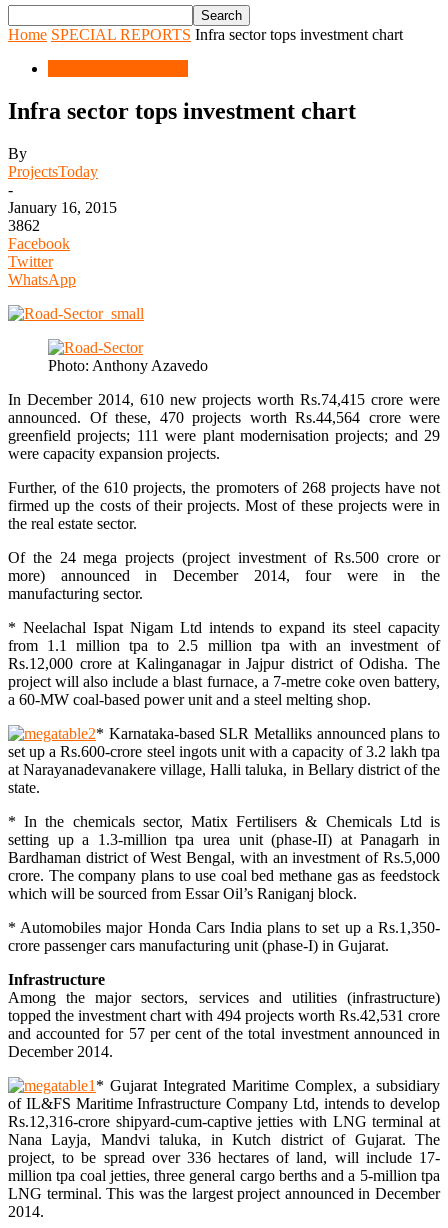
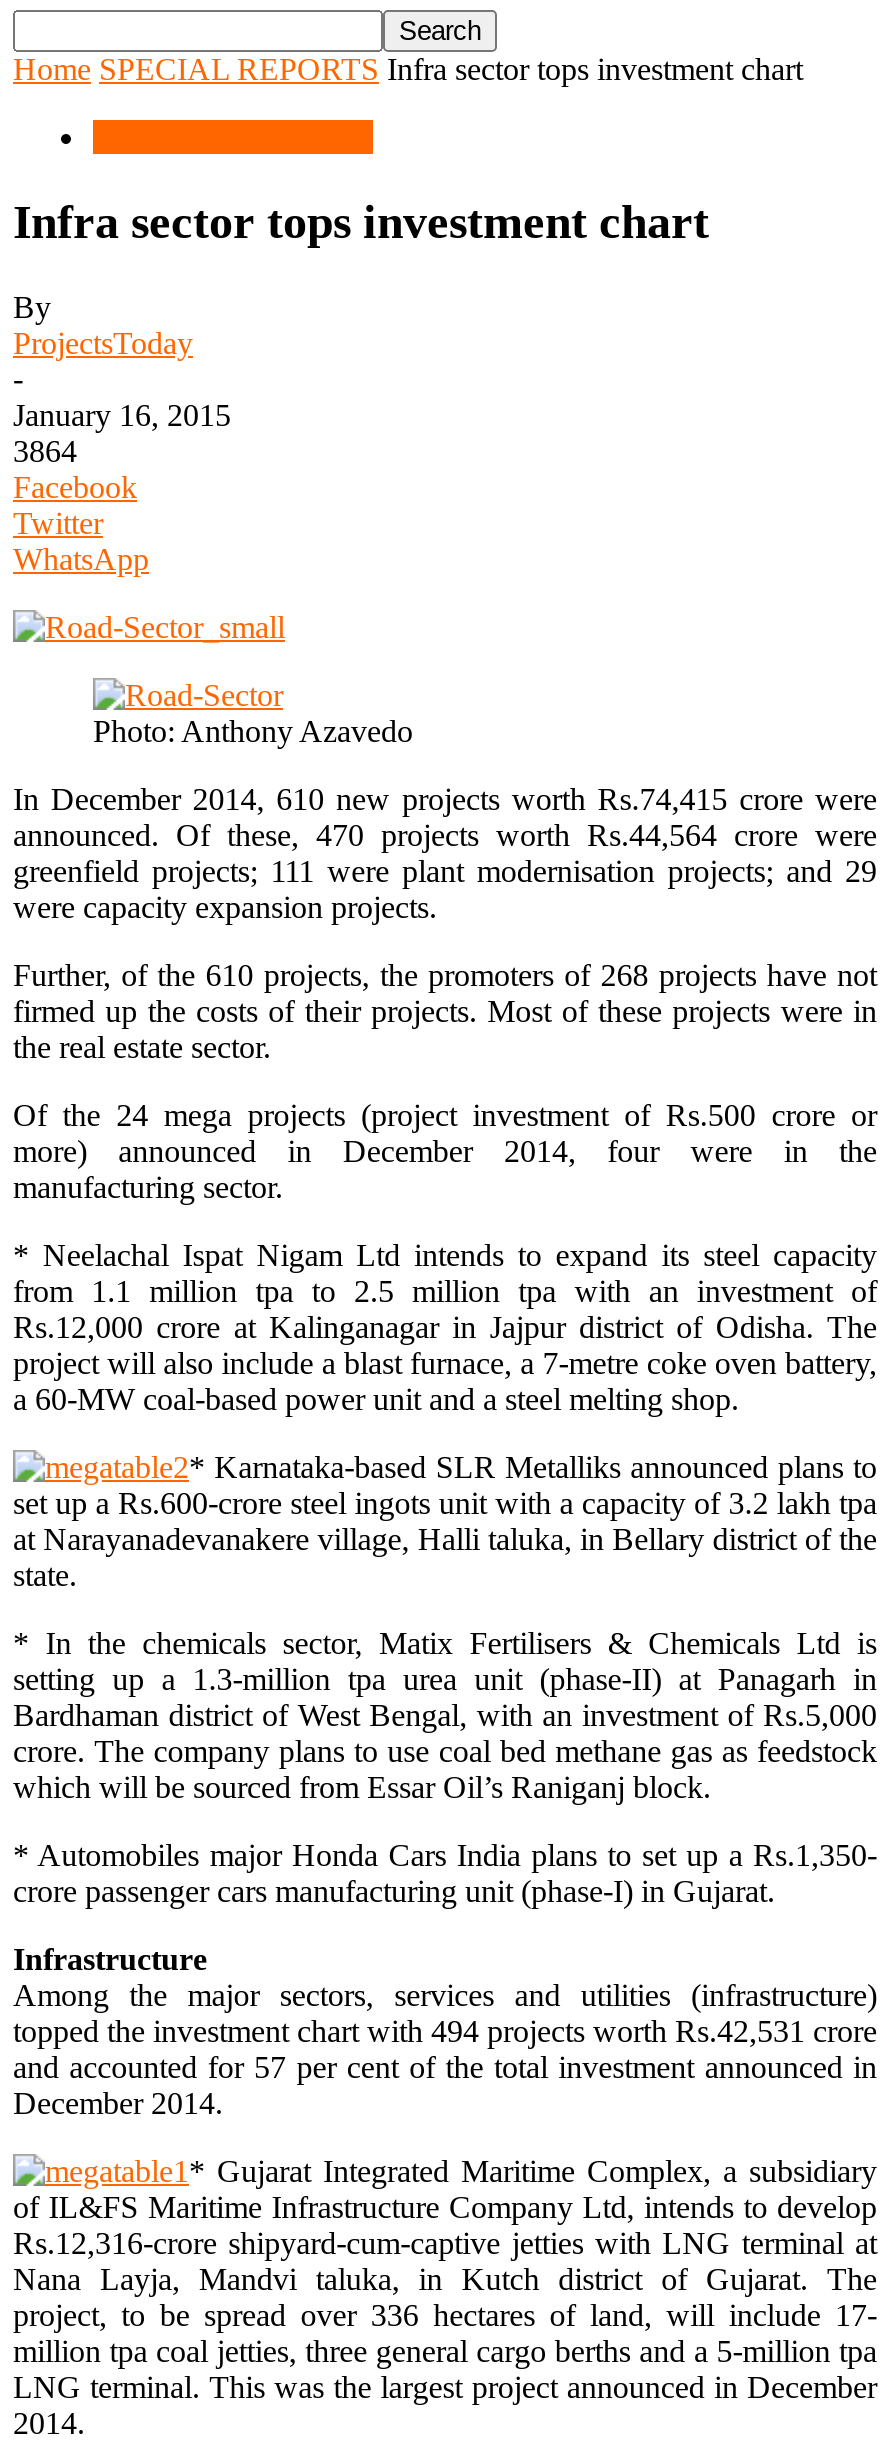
[8,217,40,234] 3862 -> [13,434,77,468] 3864

